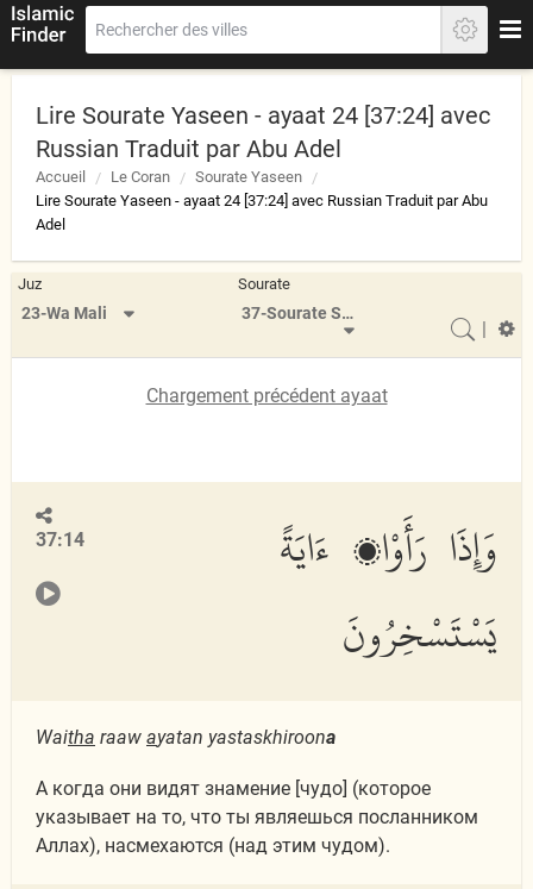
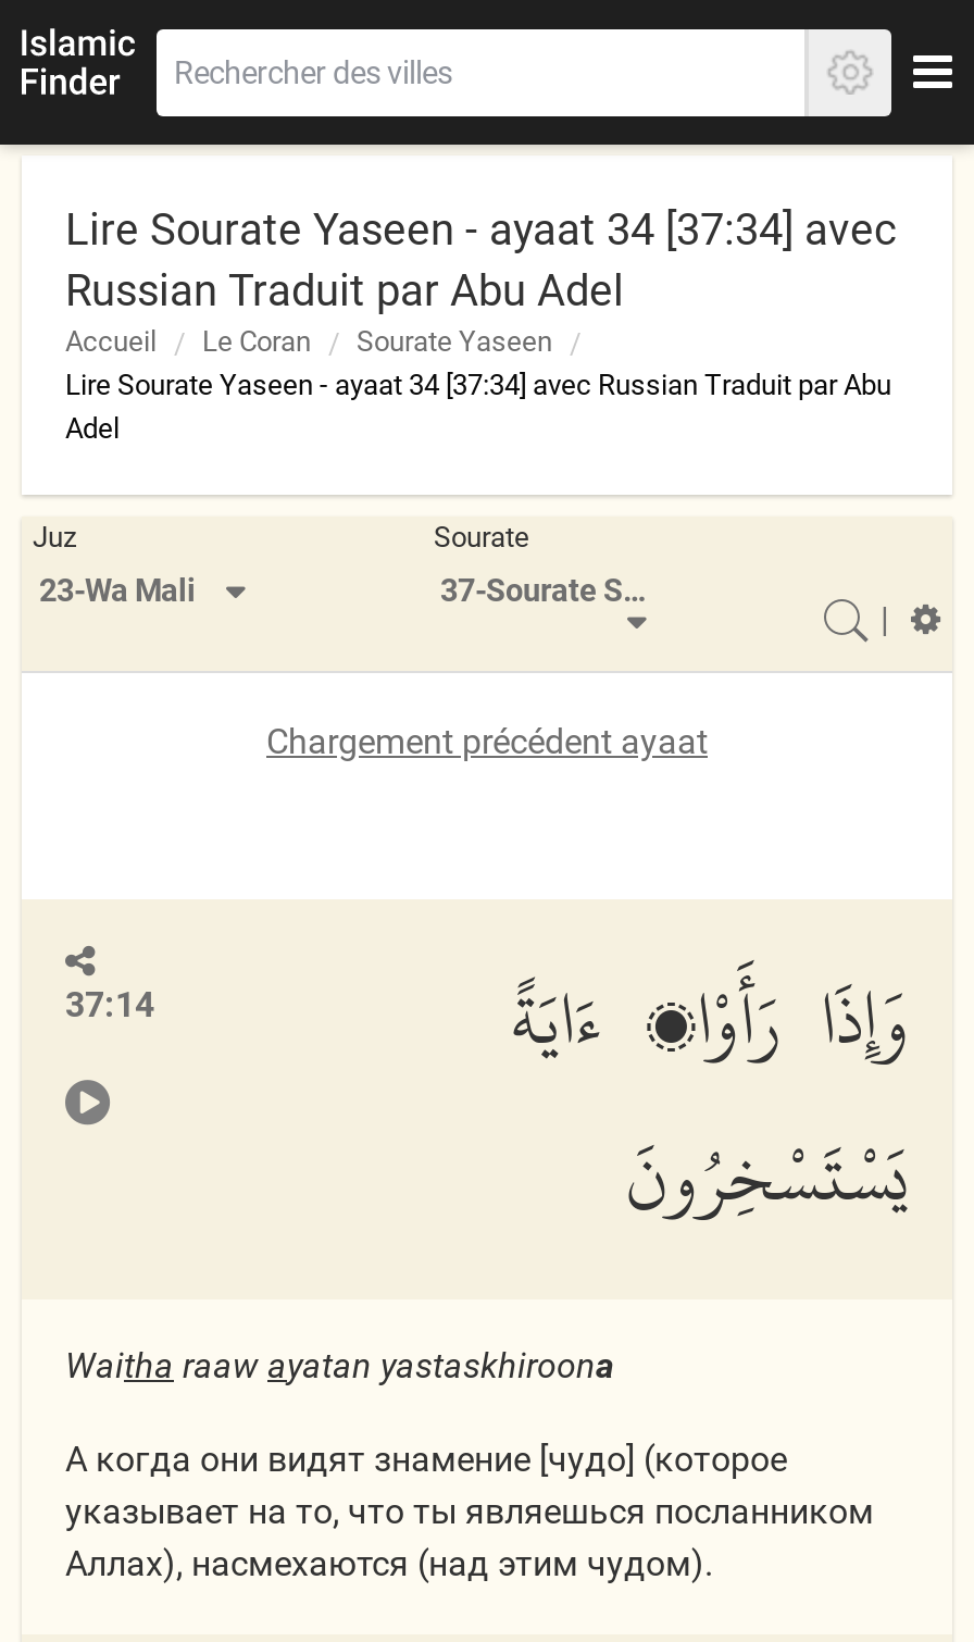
[36,101,490,130] Lire Sourate Yaseen - ayaat 24 [37:24] avec -> [65,203,896,256] Lire Sourate Yaseen - ayaat 34 [37:34] avec
[36,192,488,209] Lire Sourate Yaseen - ayaat 24 [37:24] avec Russian Traduit par Abu -> [65,369,891,401] Lire Sourate Yaseen - ayaat 34 [37:34] avec Russian Traduit par Abu

